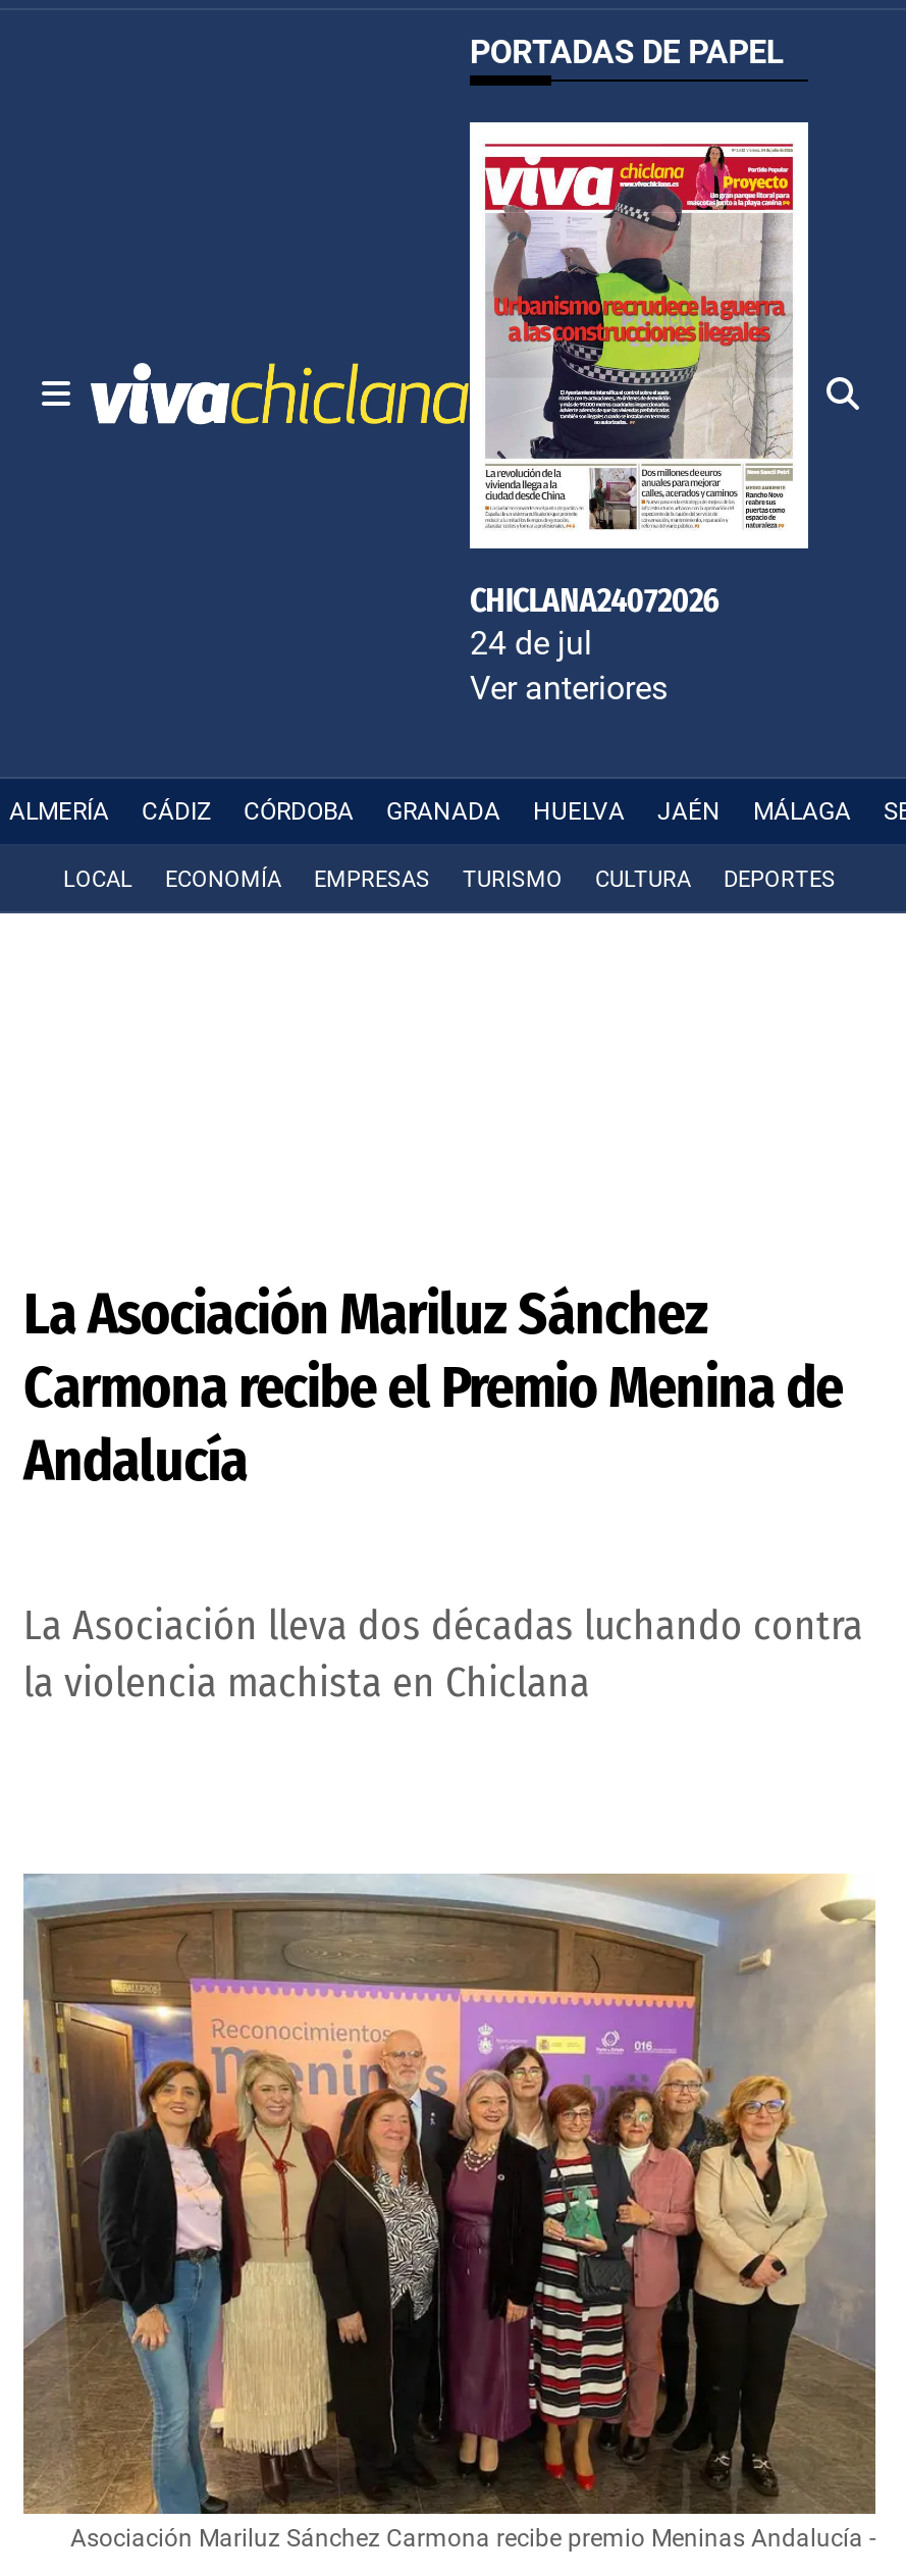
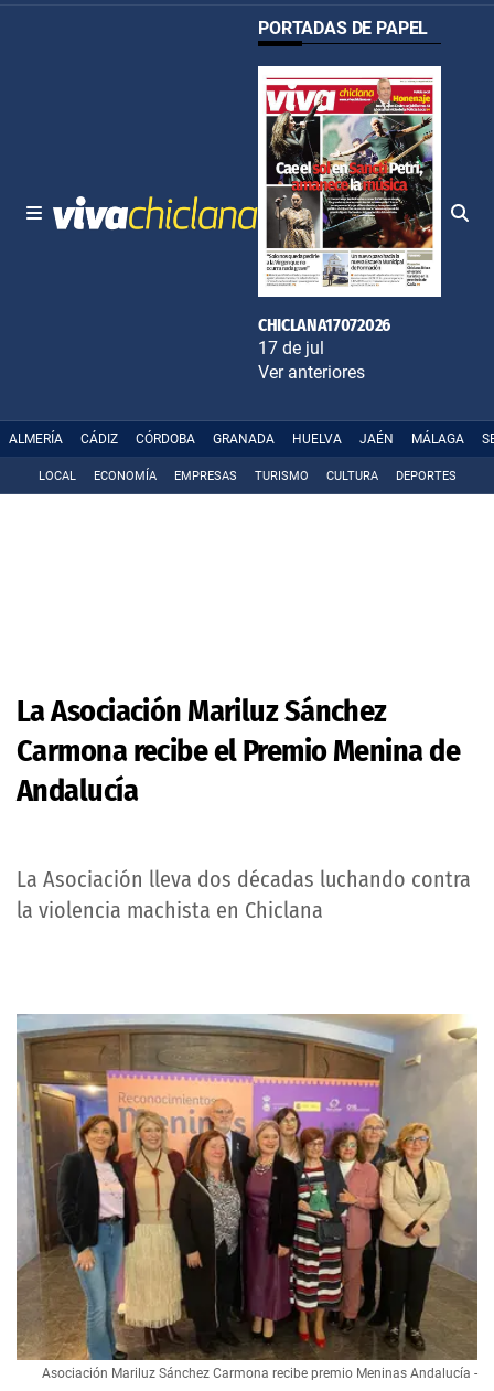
[470,145,792,663] [image] | CHICLANA24072026 | 24 de jul -> [258,78,433,359] [image] | CHICLANA17072026 | 17 de jul

